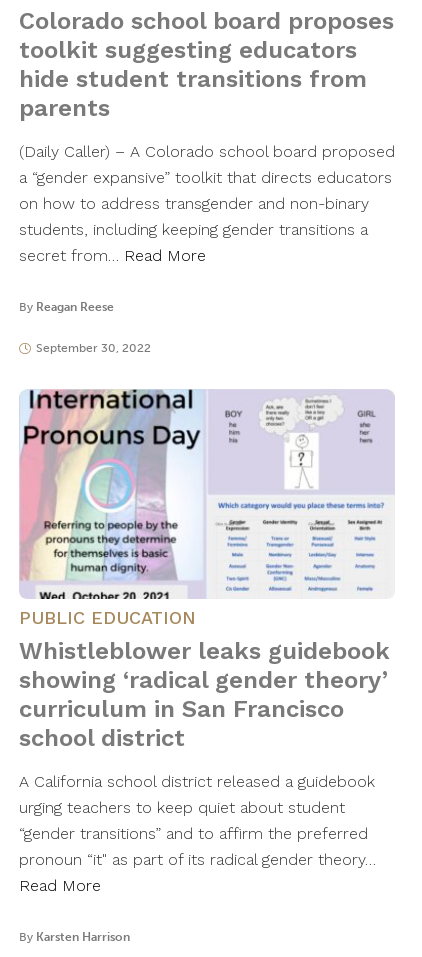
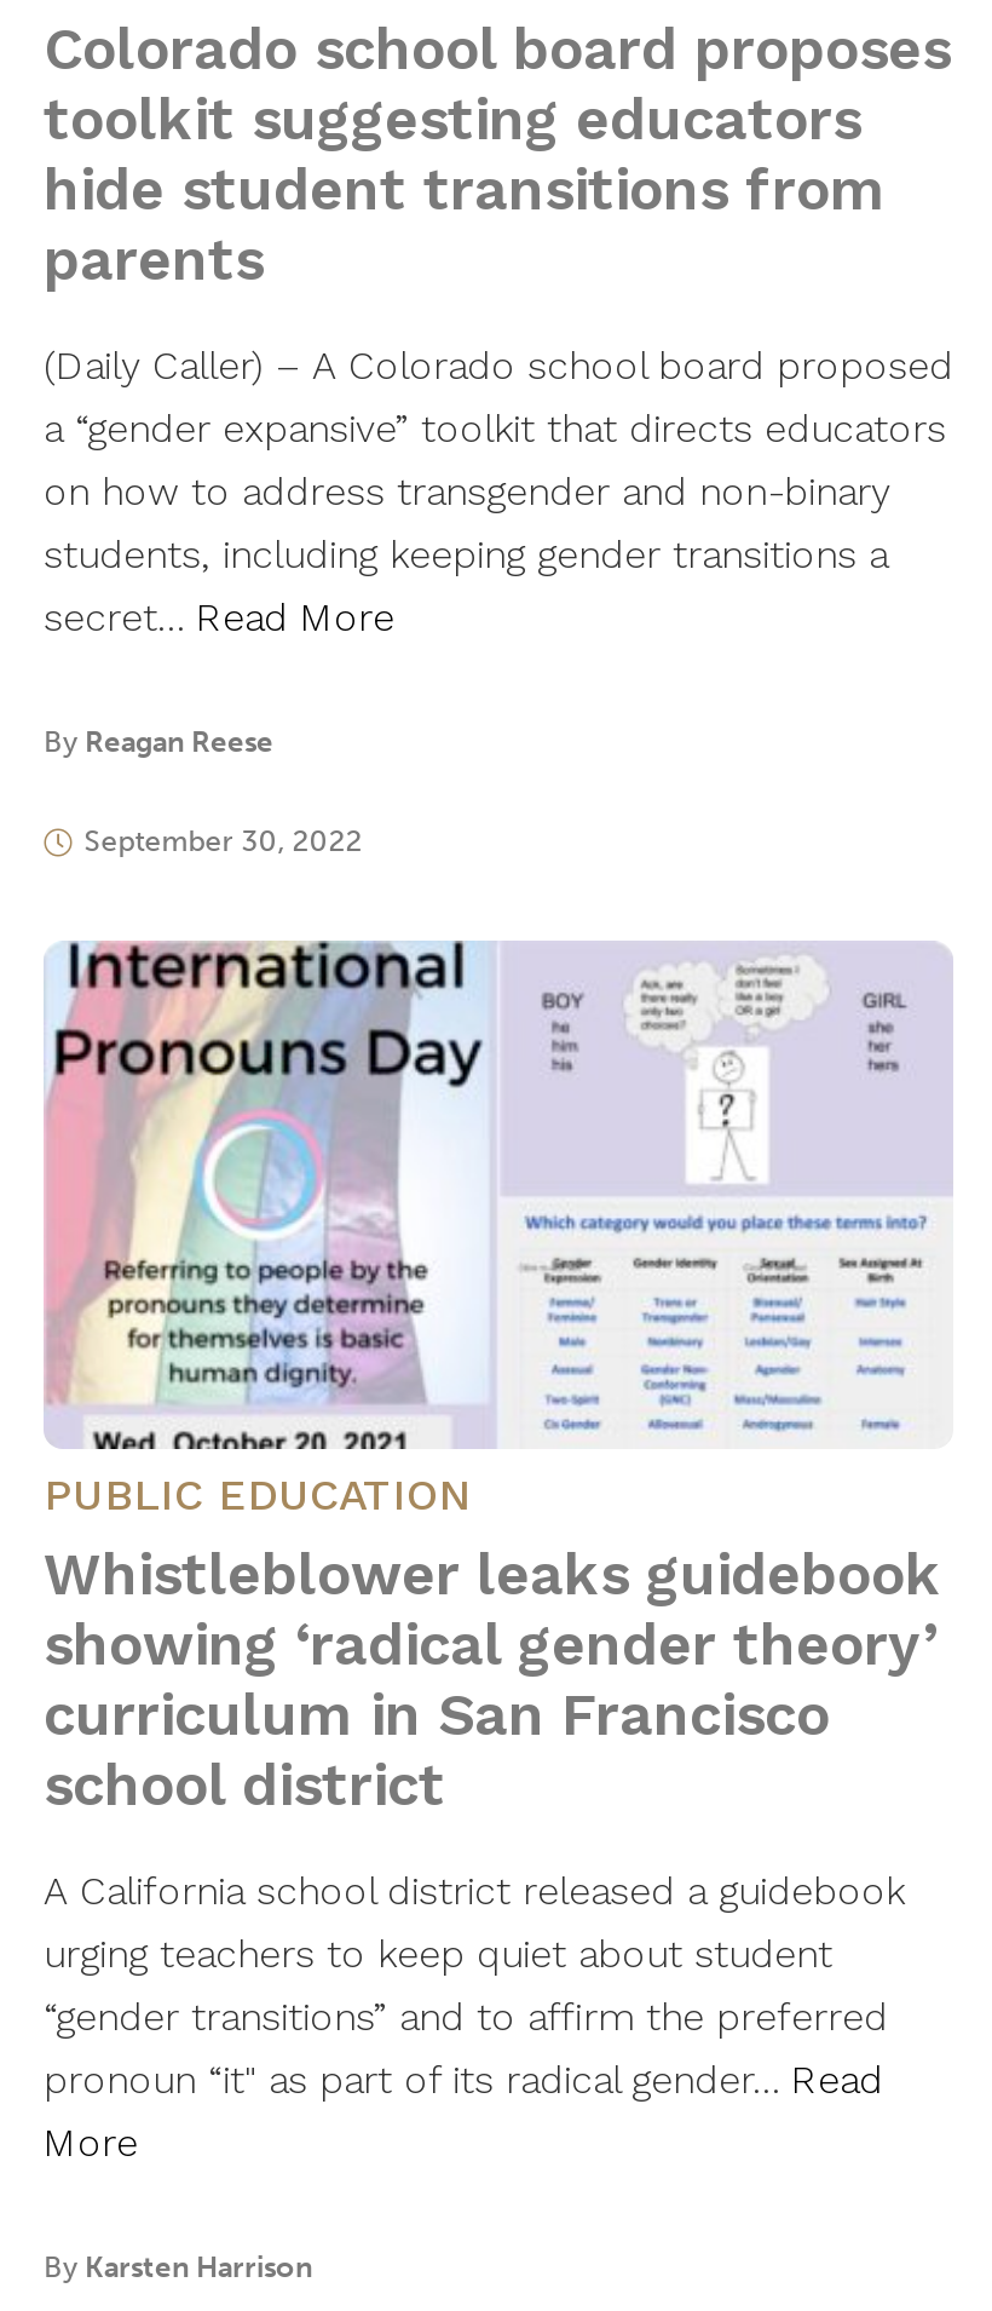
[19,246,206,265] secret from… Read More -> [44,594,394,640] secret… Read More
[19,850,376,895] pronoun “it" as part of its radical gender theory… | Read More -> [44,2057,883,2166] pronoun “it" as part of its radical gender… Read | More

